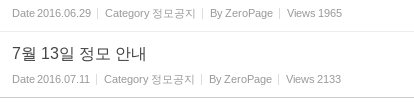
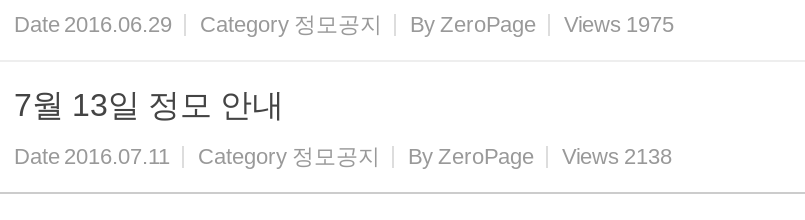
[12,7,342,19] Date 2016.06.29 Category 정모공지 By ZeroPage Views 1965 -> [14,12,674,36] Date 2016.06.29 Category 정모공지 By ZeroPage Views 1975
[12,73,341,85] Date 2016.07.11 Category 정모공지 By ZeroPage Views 2133 -> [14,144,672,168] Date 2016.07.11 Category 정모공지 By ZeroPage Views 2138

